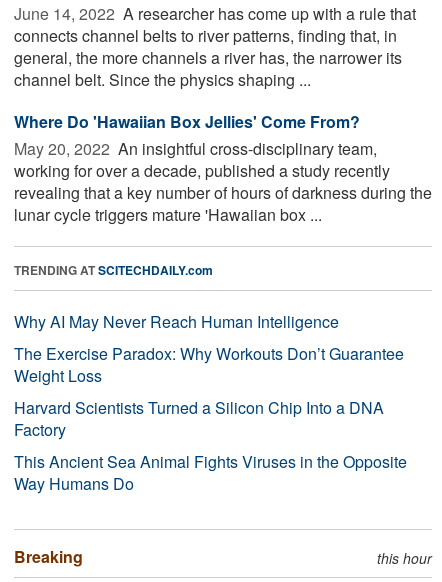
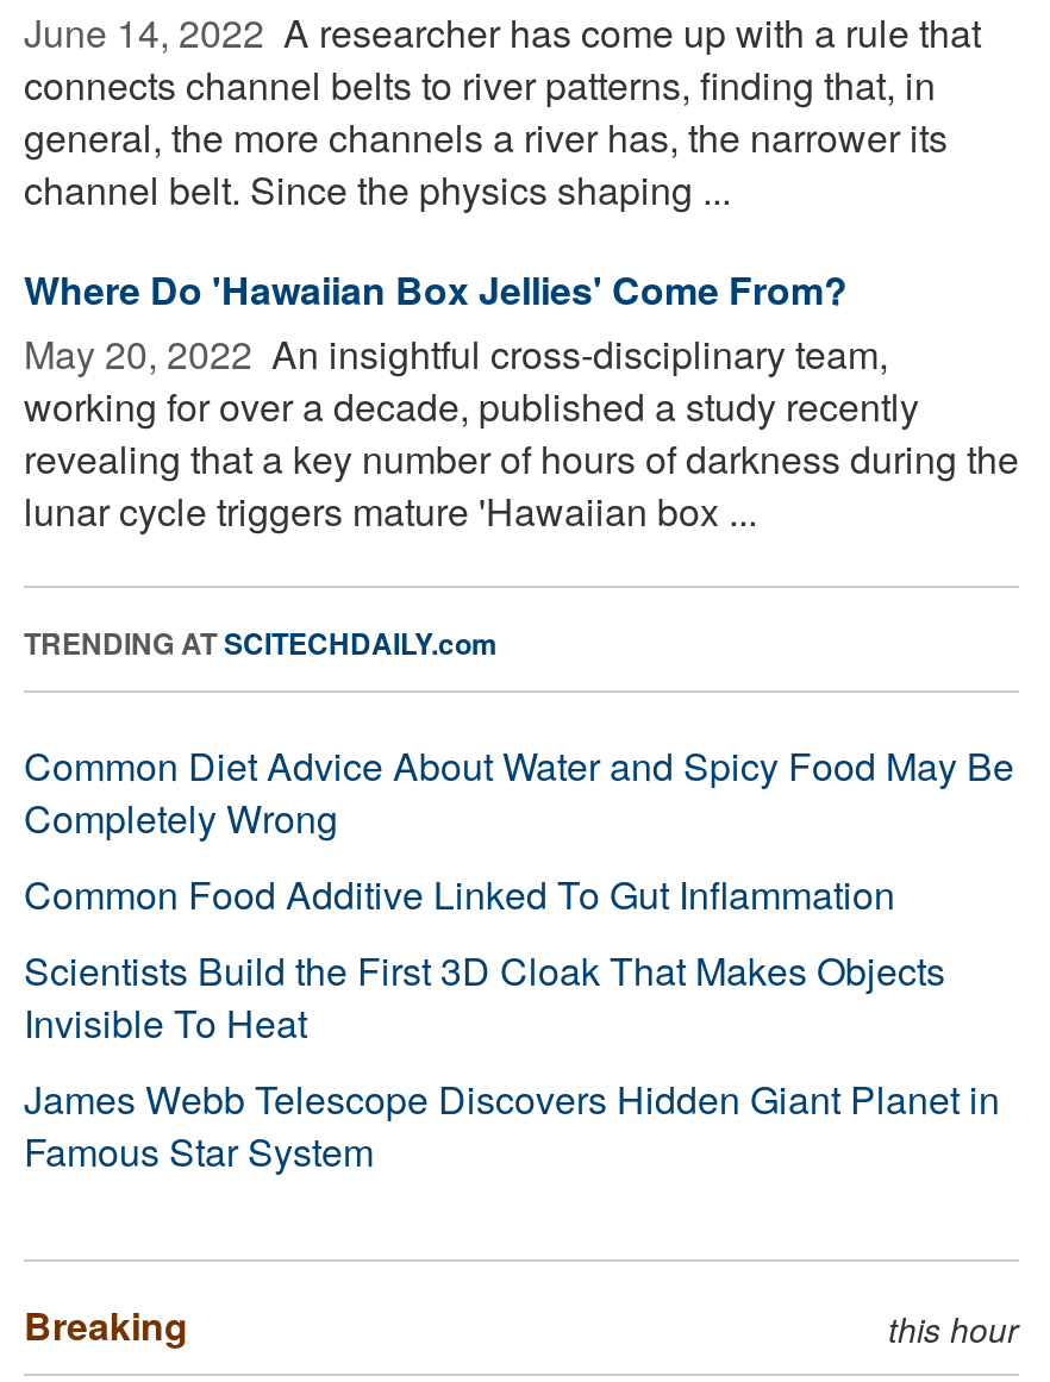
[14,310,407,495] Why AI May Never Reach Human Intelligence | The Exercise Paradox: Why Workouts Don’t Guarantee | Weight Loss | Harvard Scientists Turned a Silicon Chip Into a DNA | Factory | This Ancient Sea Animal Fights Viruses in the Opposite | Way Humans Do -> [24,738,1014,1178] Common Diet Advice About Water and Spicy Food May Be | Completely Wrong | Common Food Additive Linked To Gut Inflammation | Scientists Build the First 3D Cloak That Makes Objects | Invisible To Heat | James Webb Telescope Discovers Hidden Giant Planet in | Famous Star System

